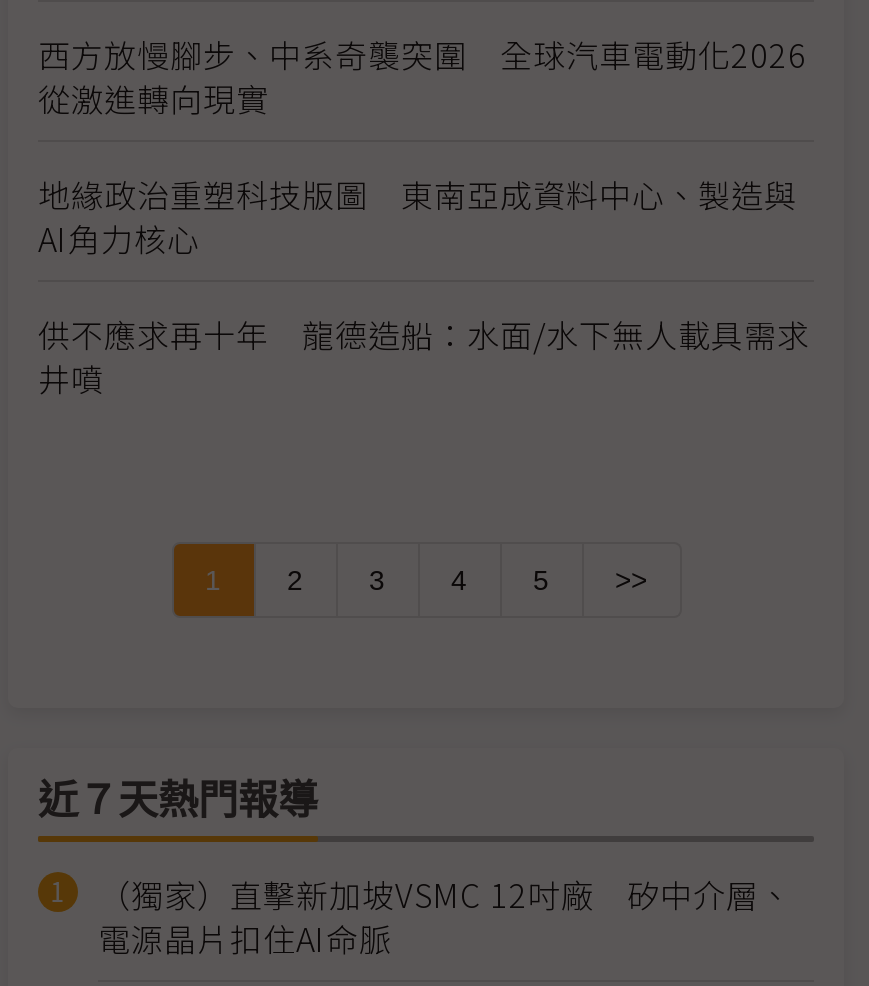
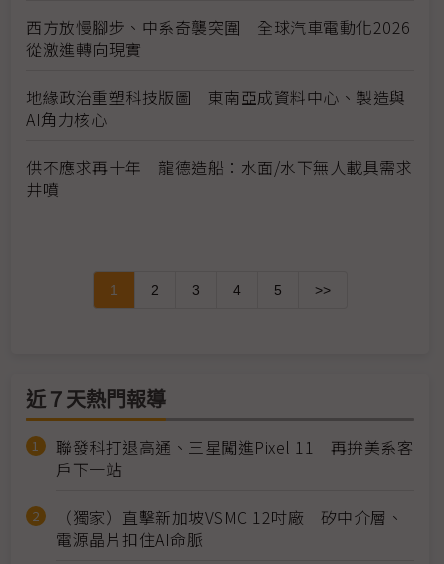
none -> [56,435,413,481] 聯發科打退高通、三星闖進Pixel 11 再拚美系客 | 戶下一站

